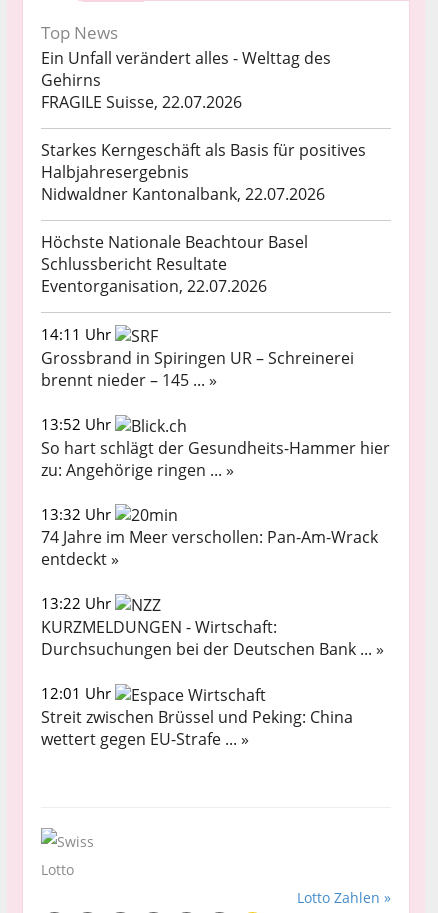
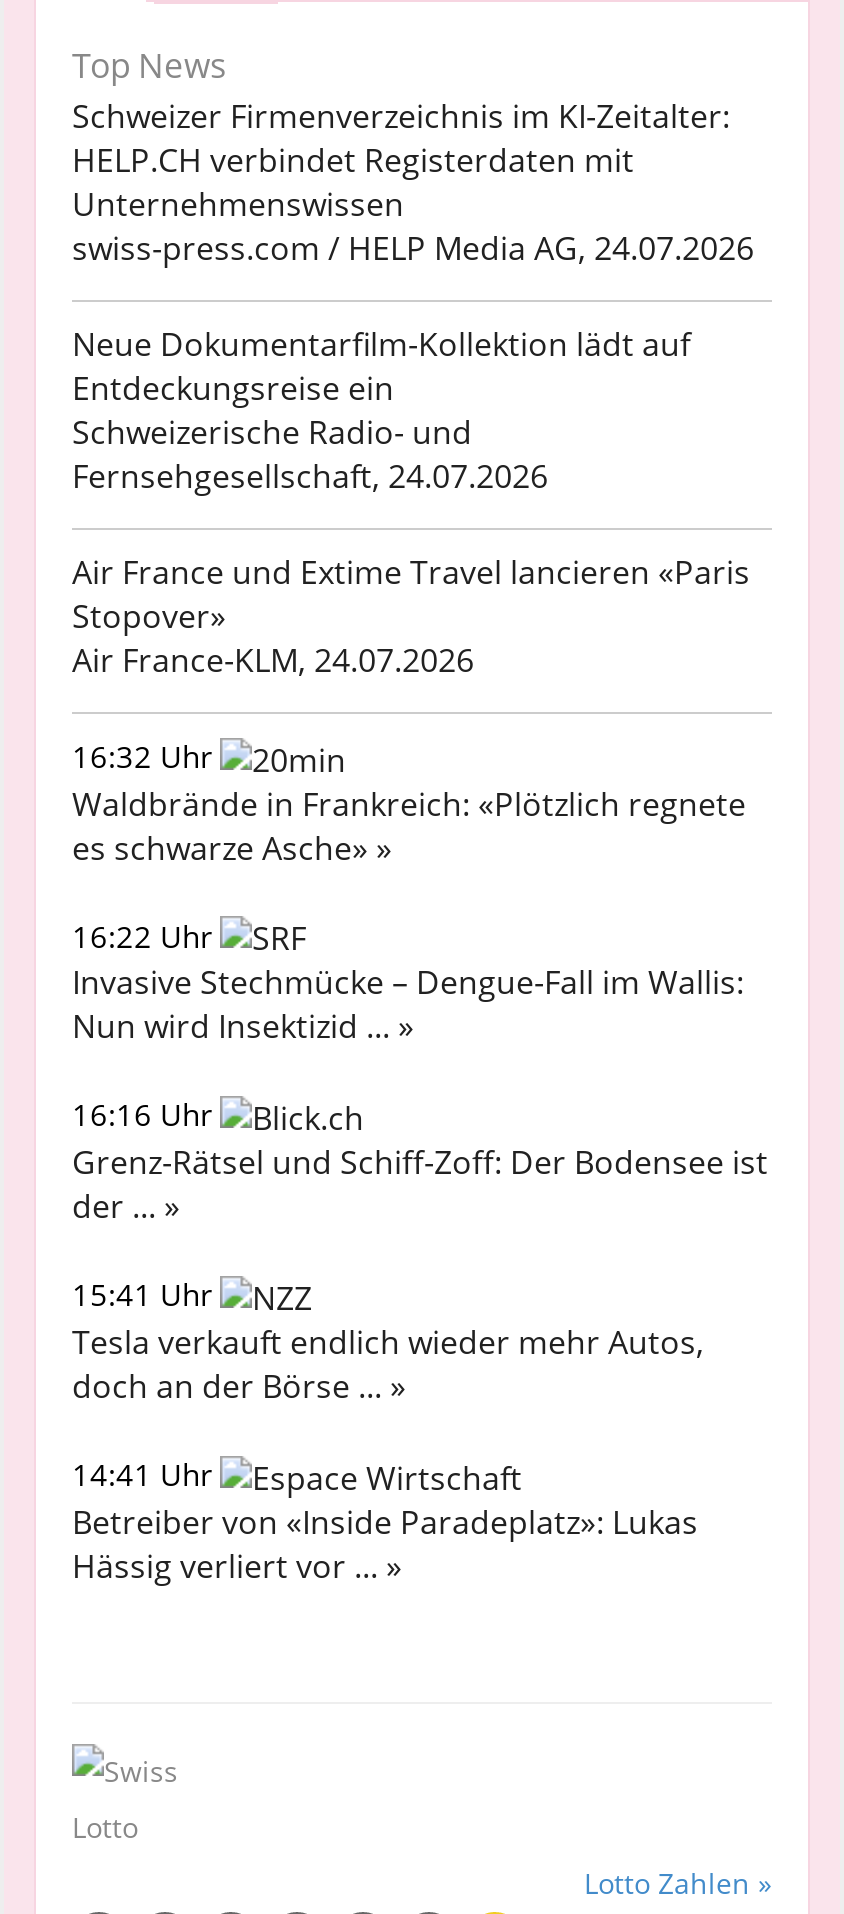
[41,47,331,113] Ein Unfall verändert alles - Welttag des | Gehirns | FRAGILE Suisse, 22.07.2026 -> [72,94,754,270] Schweizer Firmenverzeichnis im KI-Zeitalter: | HELP.CH verbindet Registerdaten mit | Unternehmenswissen | swiss-press.com / HELP Media AG, 24.07.2026
[41,139,366,205] Starkes Kerngeschäft als Basis für positives | Halbjahresergebnis | Nidwaldner Kantonalbank, 22.07.2026 -> [72,322,690,498] Neue Dokumentarfilm-Kollektion lädt auf | Entdeckungsreise ein | Schweizerische Radio- und | Fernsehgesellschaft, 24.07.2026
[41,231,308,297] Höchste Nationale Beachtour Basel | Schlussbericht Resultate | Eventorganisation, 22.07.2026 -> [72,550,750,682] Air France und Extime Travel lancieren «Paris | Stopover» | Air France-KLM, 24.07.2026
[41,324,354,391] 14:11 Uhr | Grossbrand in Spiringen UR – Schreinerei | brennt nieder – 145 ... » -> [72,736,746,870] 16:32 Uhr | Waldbrände in Frankreich: «Plötzlich regnete | es schwarze Asche» »
[41,414,390,481] 13:52 Uhr | So hart schlägt der Gesundheits-Hammer hier | zu: Angehörige ringen ... » -> [72,916,744,1049] 16:22 Uhr | Invasive Stechmücke – Dengue-Fall im Wallis: | Nun wird Insektizid ... »
[41,504,378,570] 13:32 Uhr | 74 Jahre im Meer verschollen: Pan-Am-Wrack | entdeckt » -> [72,1095,768,1229] 16:16 Uhr | Grenz-Rätsel und Schiff-Zoff: Der Bodensee ist | der ... »
[41,593,384,660] 13:22 Uhr | KURZMELDUNGEN - Wirtschaft: | Durchsuchungen bei der Deutschen Bank ... » -> [72,1275,704,1408] 15:41 Uhr | Tesla verkauft endlich wieder mehr Autos, | doch an der Börse ... »
[41,683,353,750] 12:01 Uhr | Streit zwischen Brüssel und Peking: China | wettert gegen EU-Strafe ... » -> [72,1454,698,1588] 14:41 Uhr | Betreiber von «Inside Paradeplatz»: Lukas | Hässig verliert vor ... »

